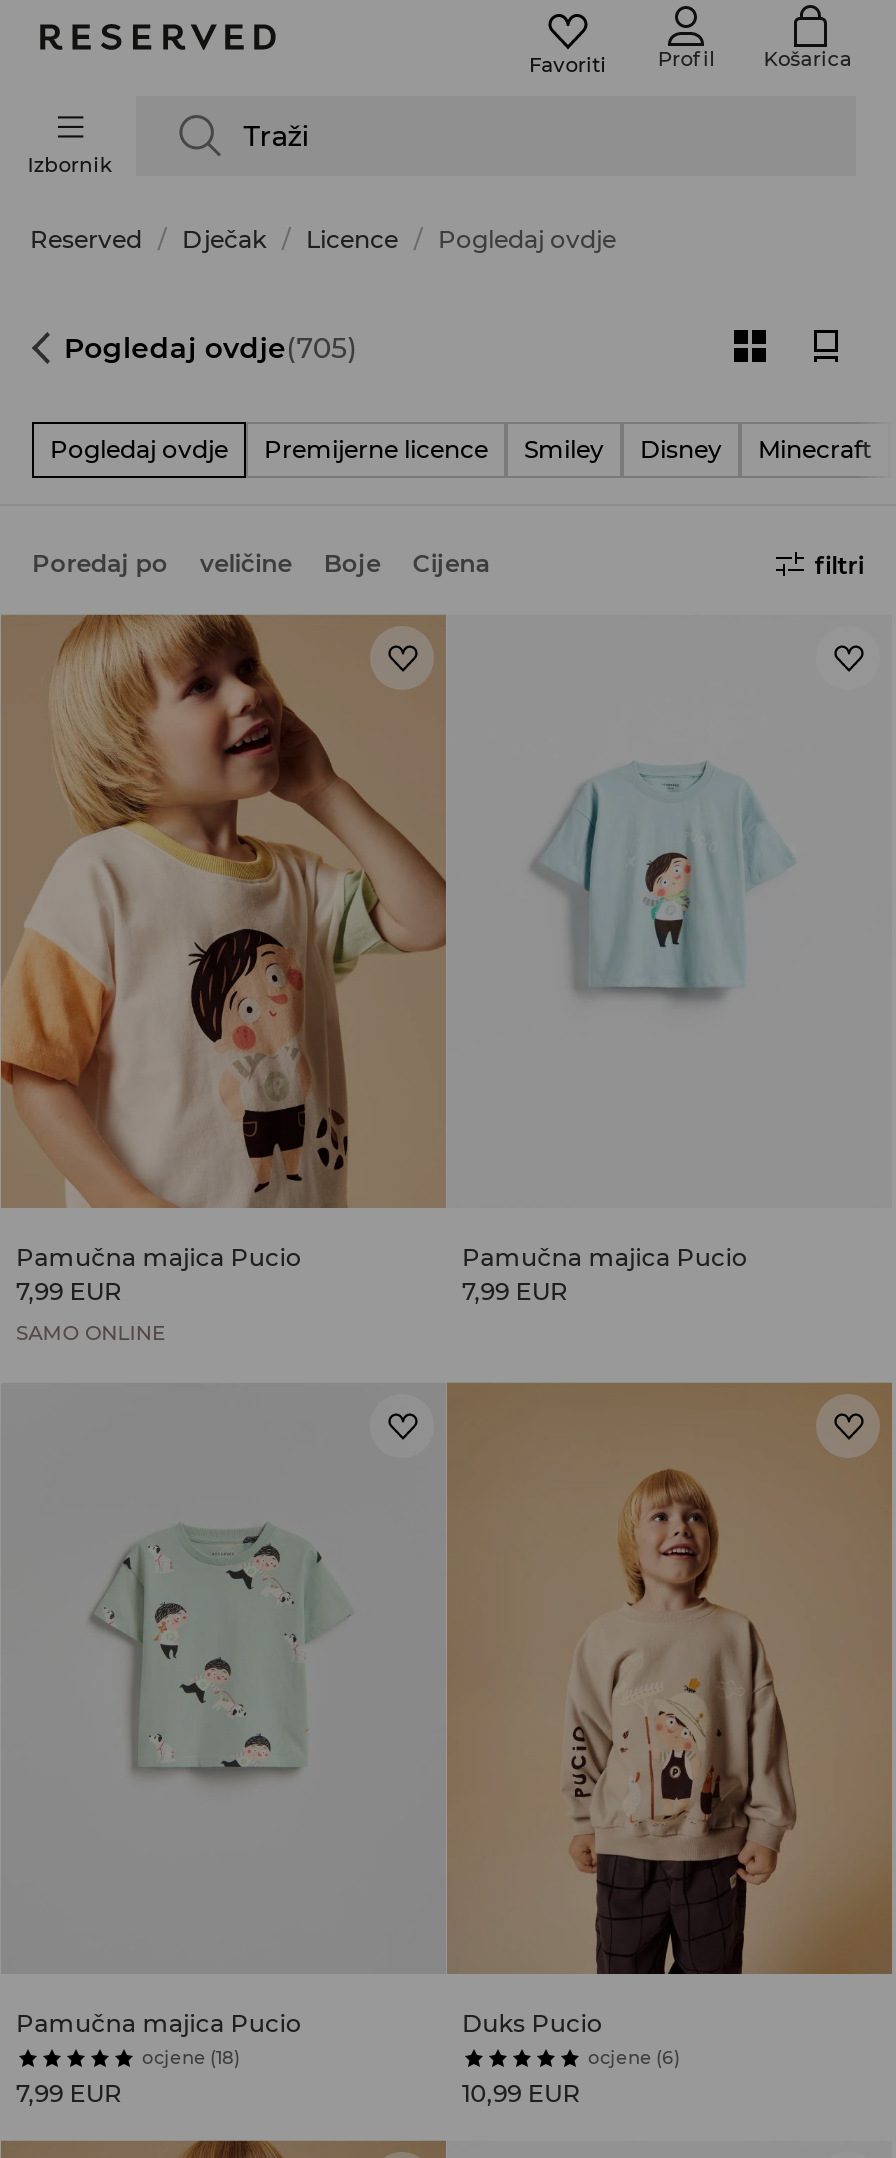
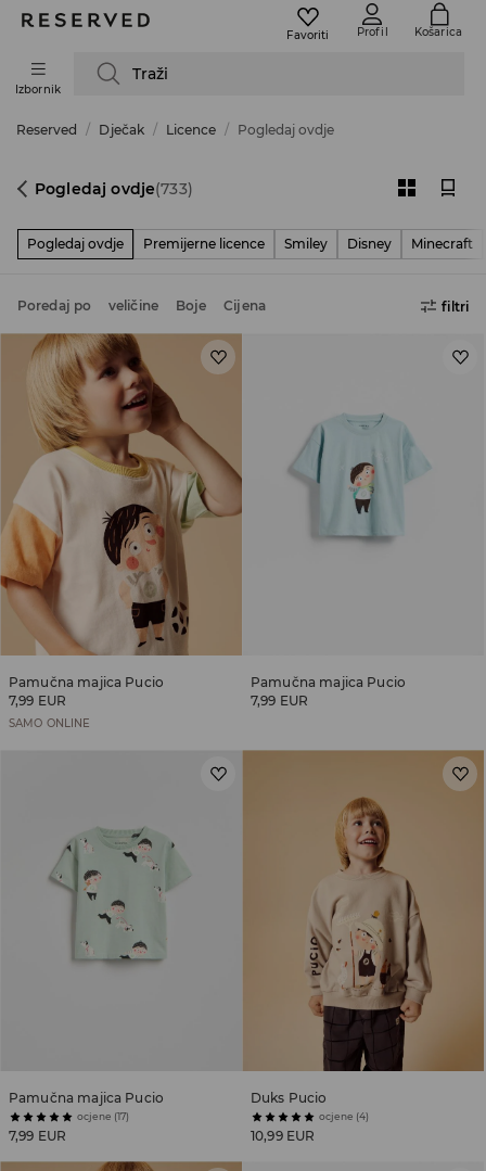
[64,330,358,366] Pogledaj ovdje(705) -> [35,179,193,199] Pogledaj ovdje(733)
[142,2046,240,2068] ocjene (18) -> [77,1110,129,1122] ocjene (17)
[588,2046,680,2068] ocjene (6) -> [319,1110,369,1122] ocjene (4)

